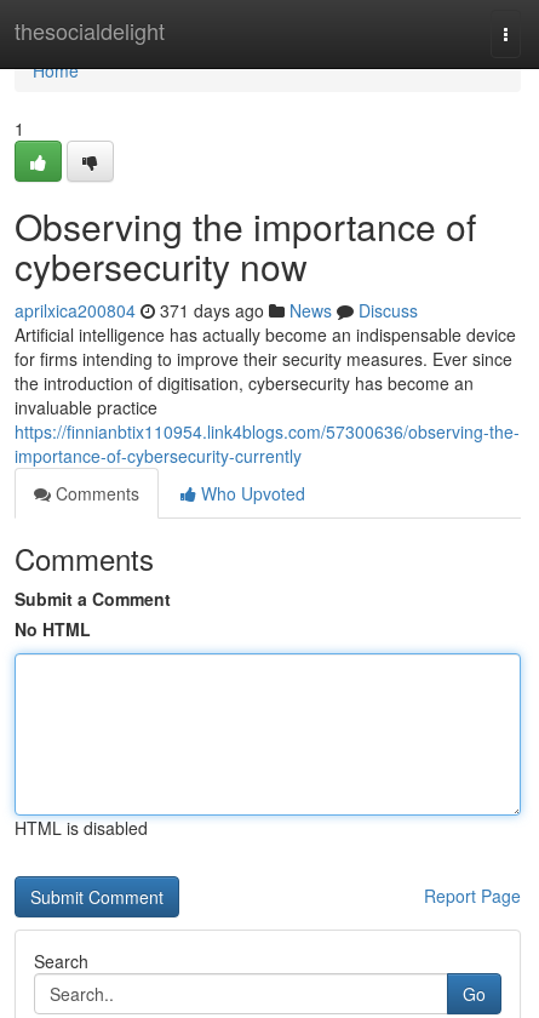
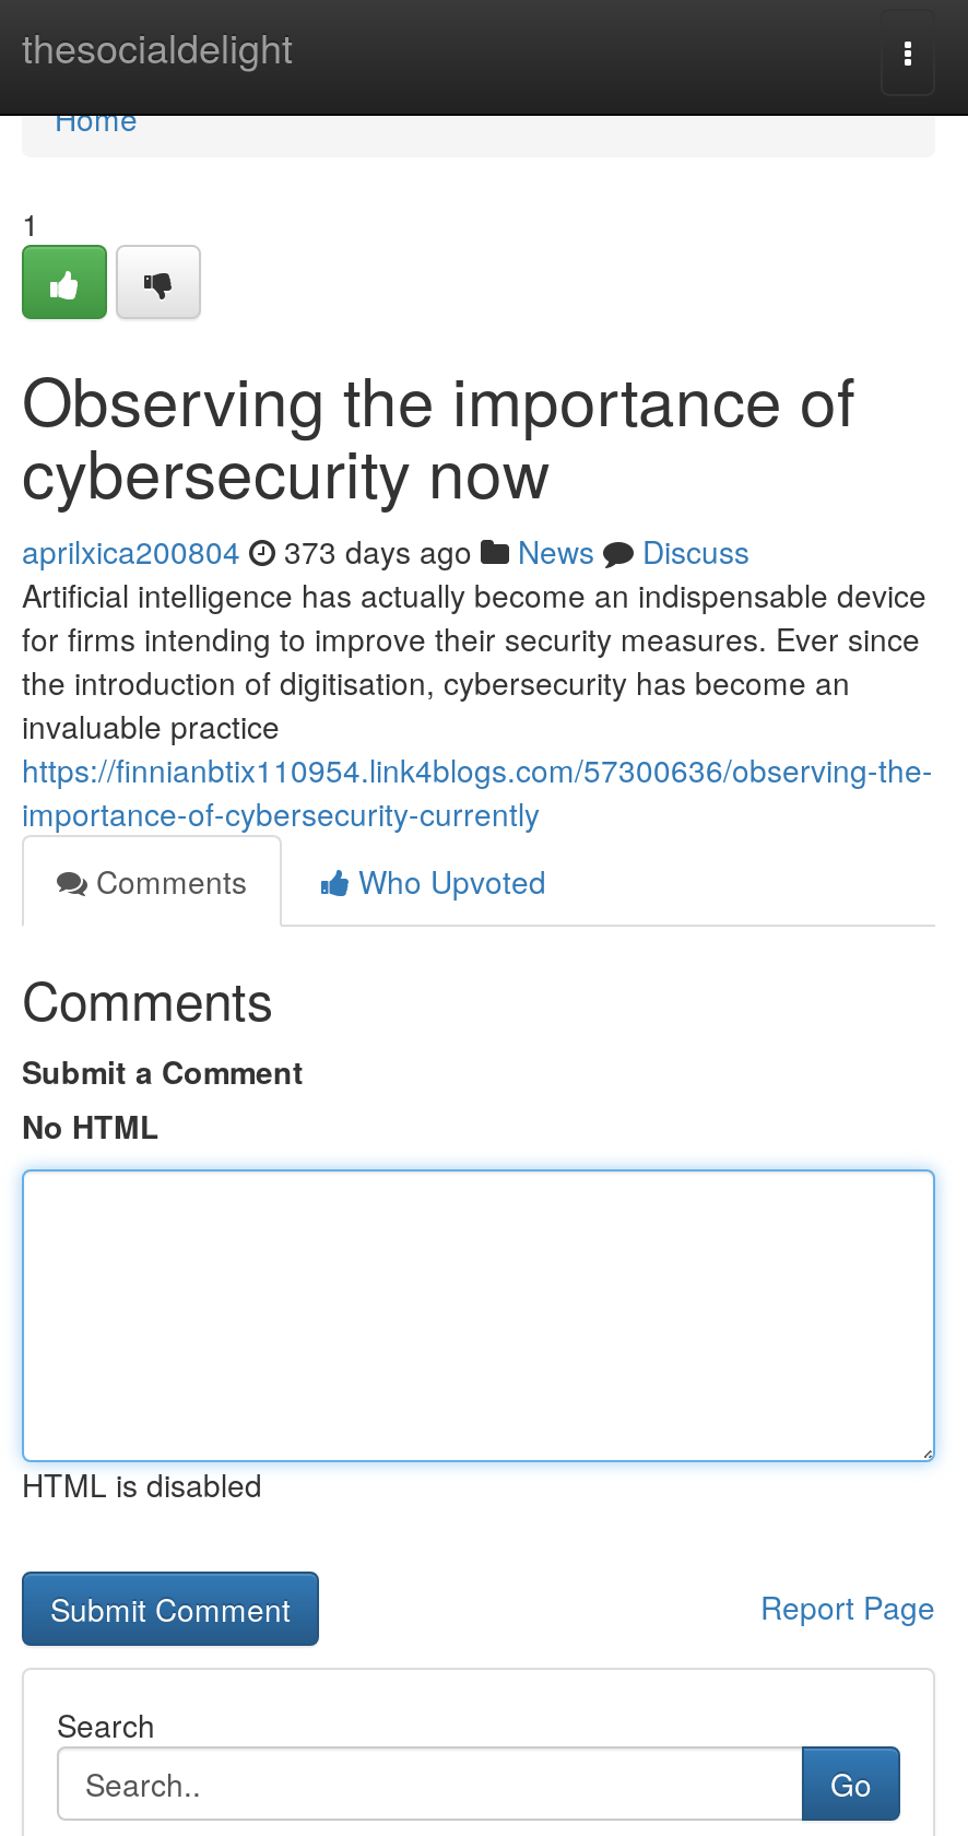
[15,298,418,322] aprilxica200804 371 days ago News Discuss -> [22,529,749,573] aprilxica200804 373 days ago News Discuss

